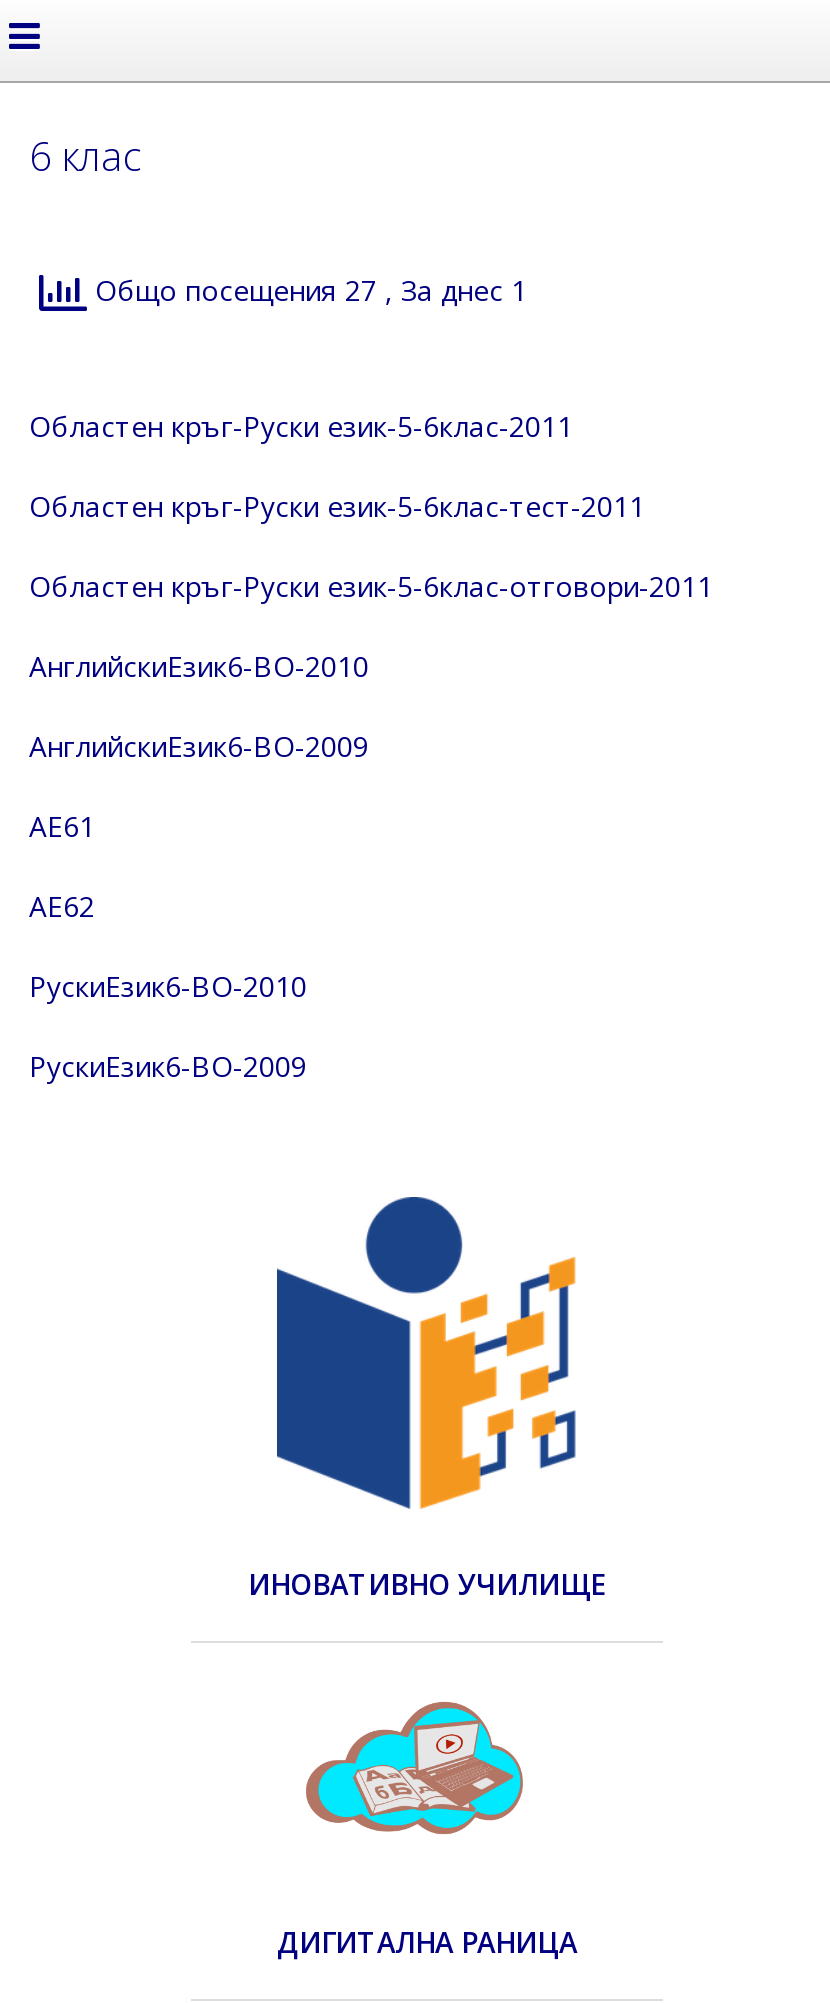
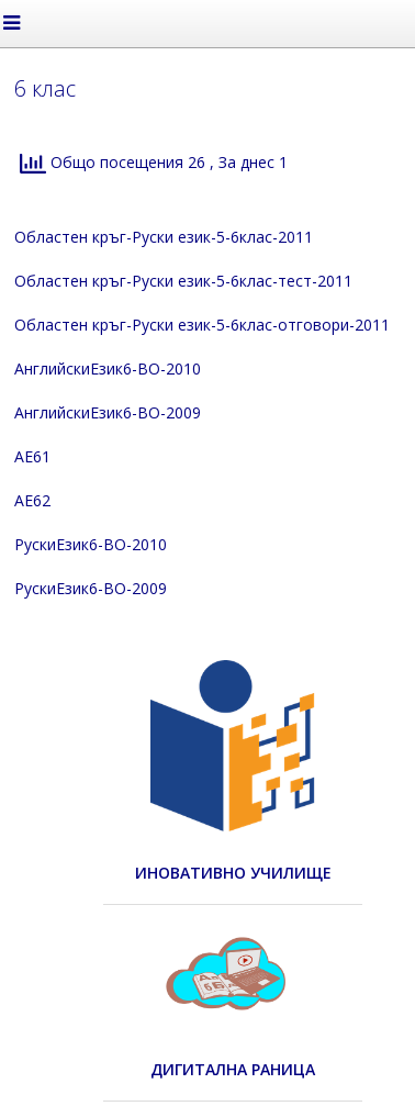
[87,271,527,309] Общо посещения 27, За днес 1 -> [46,151,288,172] Общо посещения 26, За днес 1

